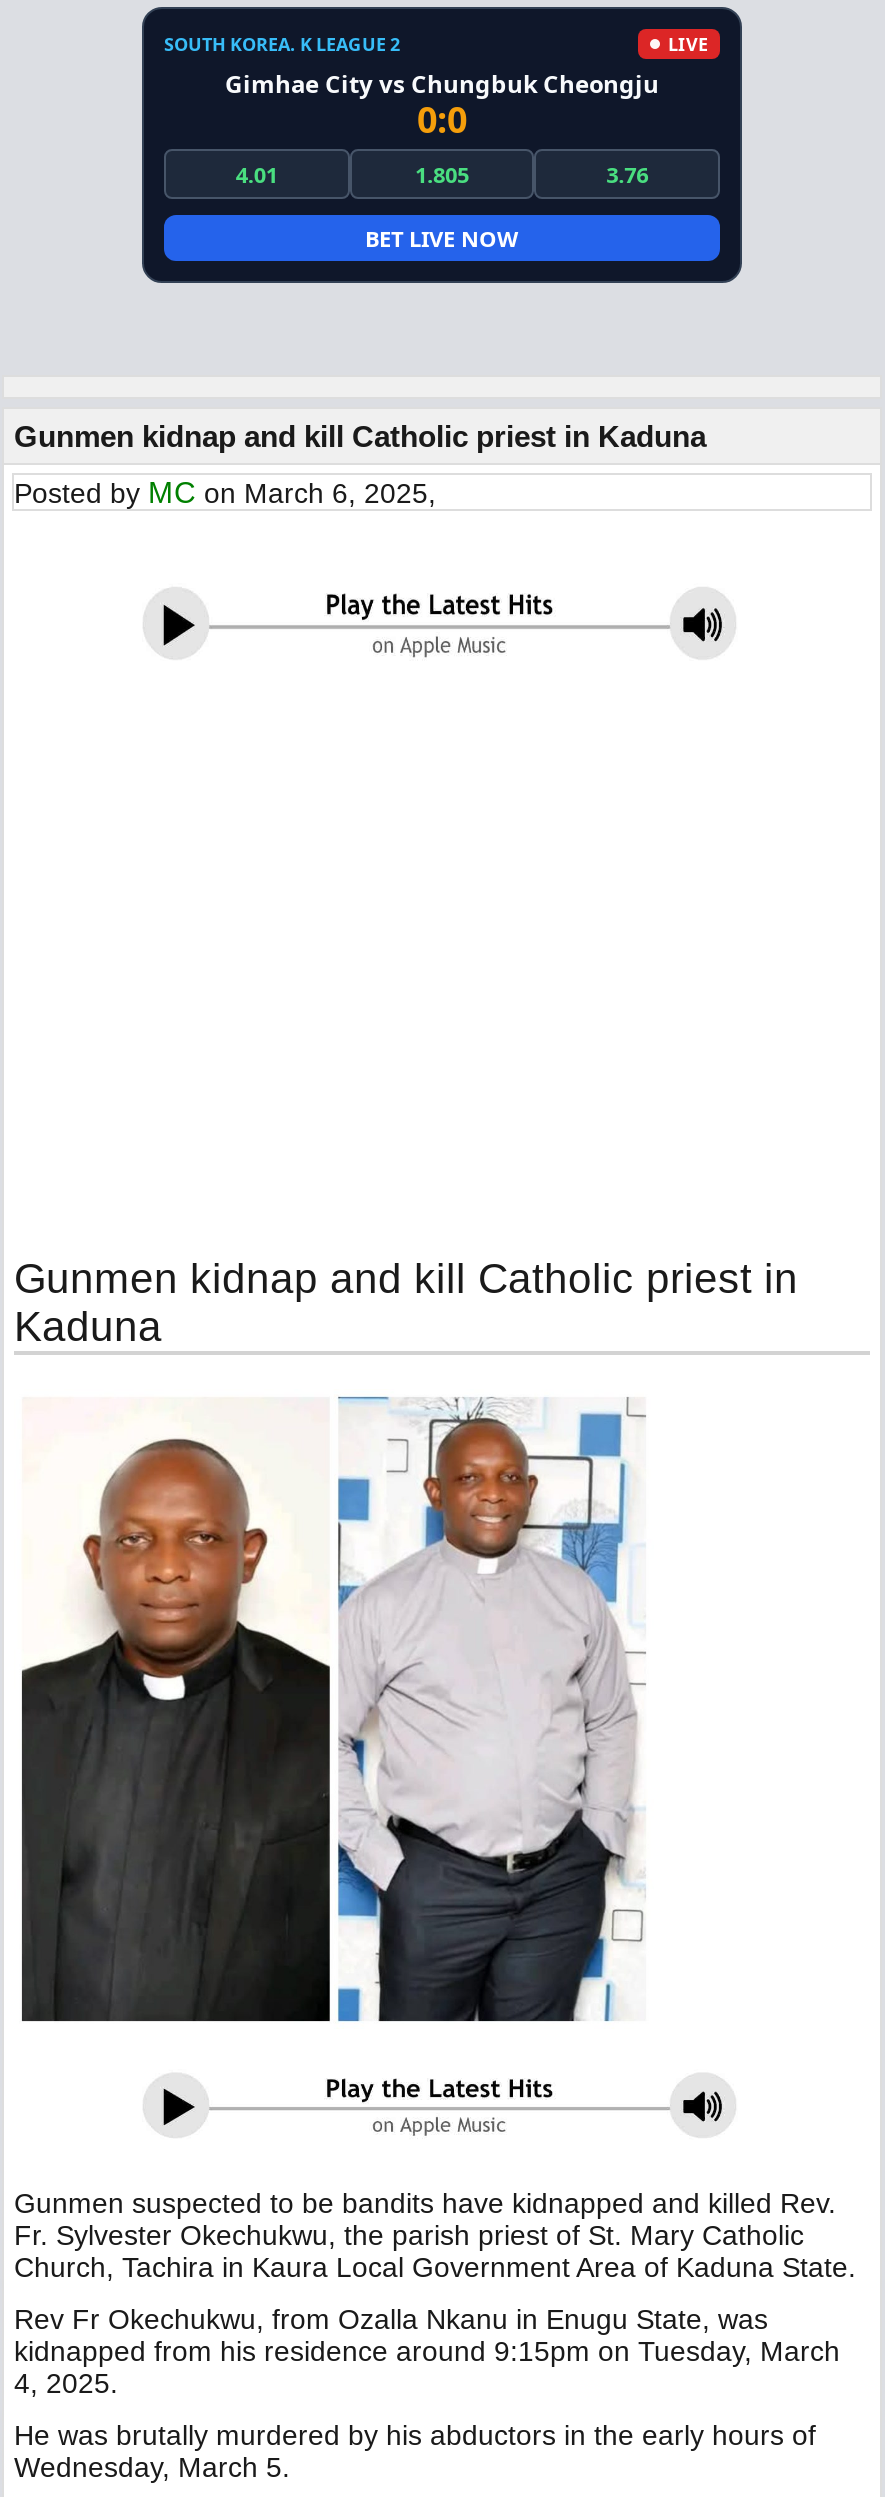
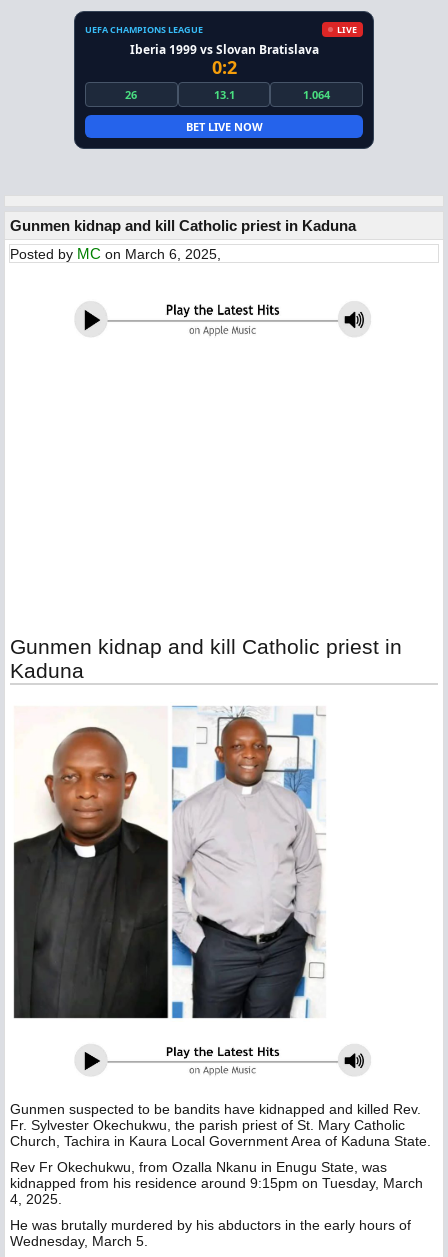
[164,31,400,57] SOUTH KOREA. K LEAGUE 2 -> [85,23,203,36] UEFA CHAMPIONS LEAGUE
[225,67,659,101] Gimhae City vs Chungbuk Cheongju -> [129,41,318,58] Iberia 1999 vs Slovan Bratislava
[417,95,467,143] 0:0 -> [211,55,236,79] 0:2
[236,159,278,189] 4.01 -> [125,87,137,102] 26
[415,159,469,189] 1.805 -> [213,87,234,102] 13.1
[606,159,648,189] 3.76 -> [303,87,330,102] 1.064

